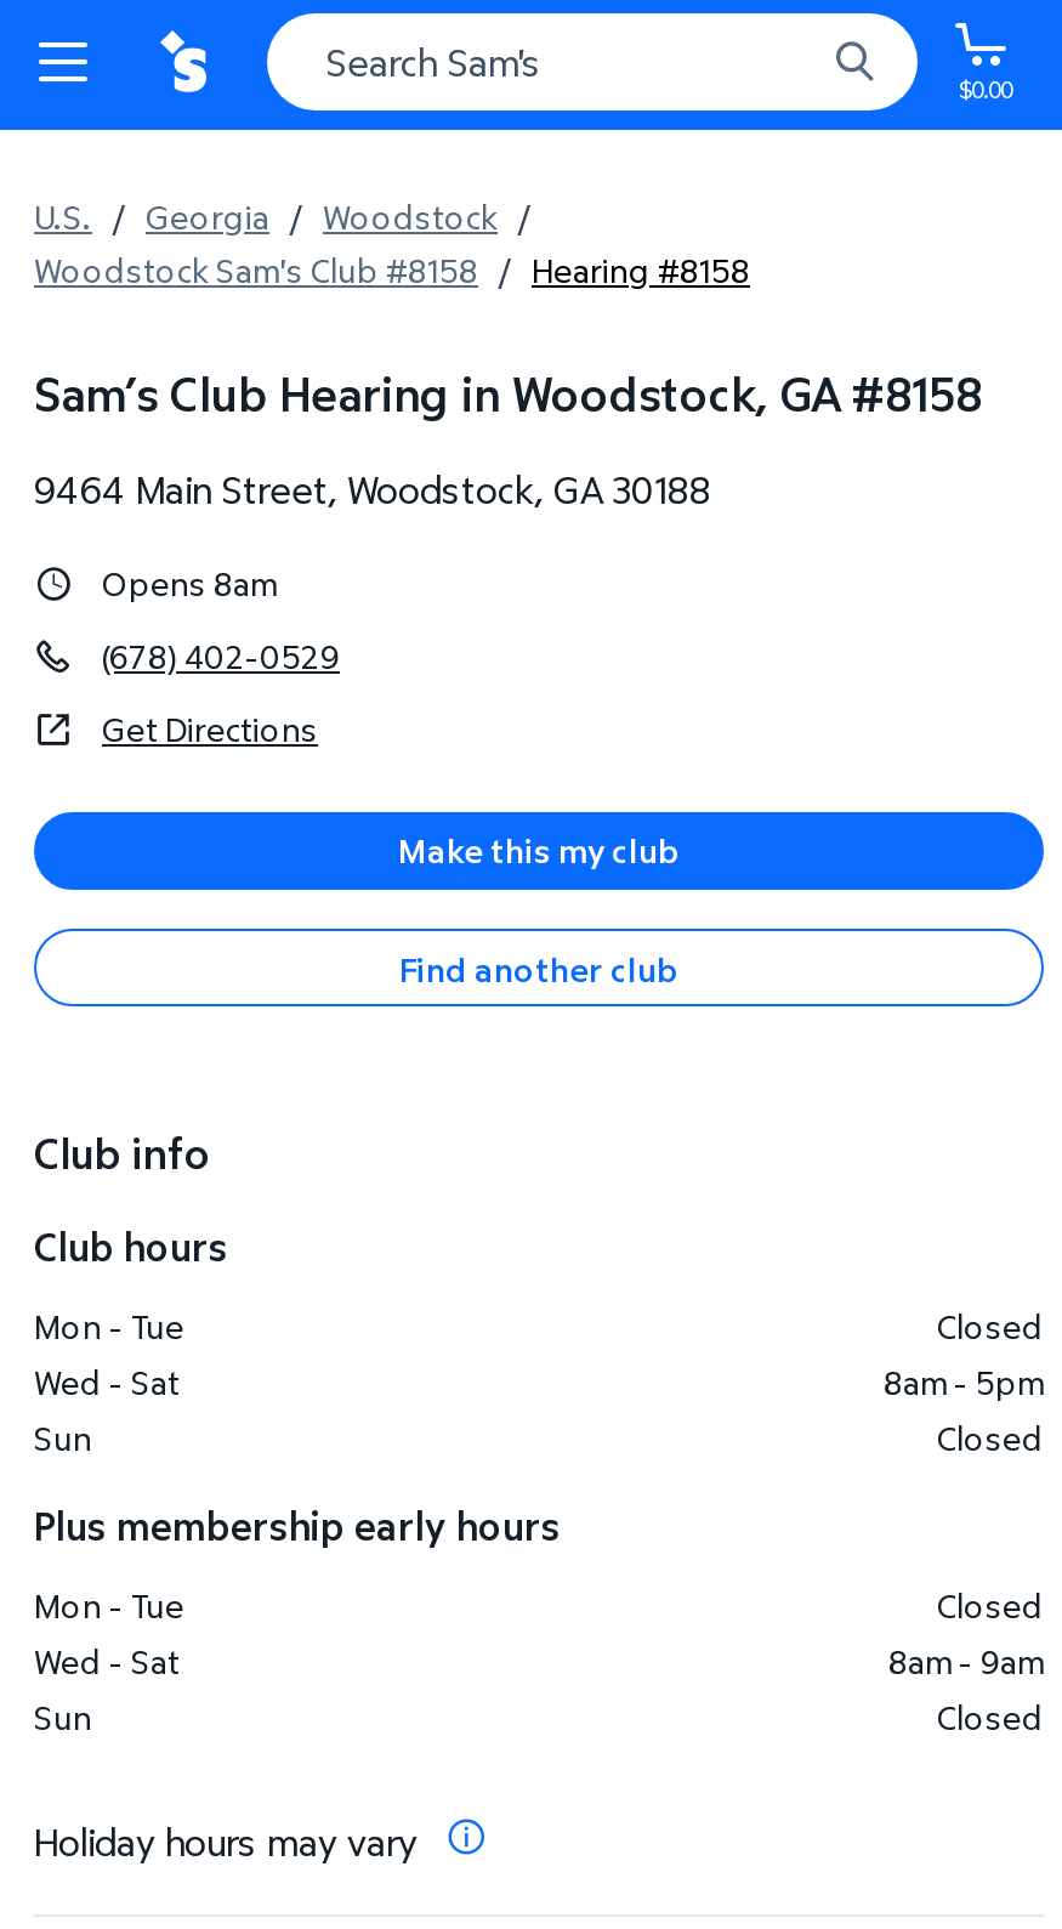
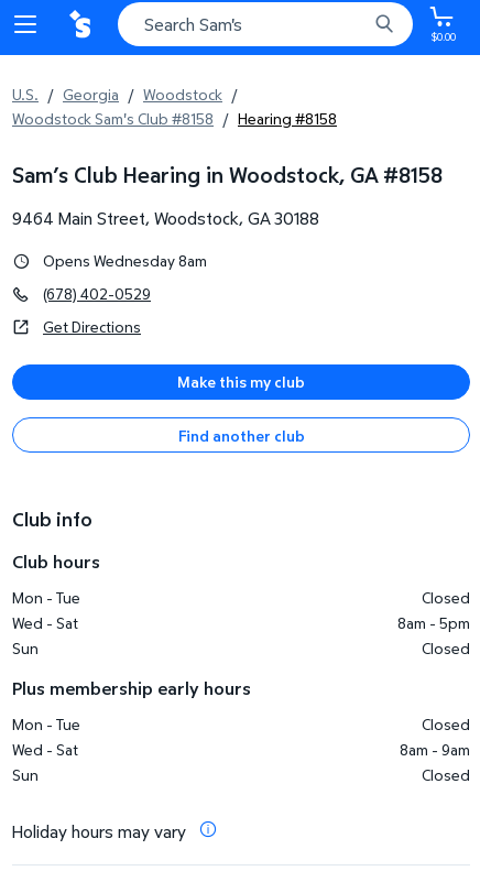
[102,560,277,606] Opens 8am -> [43,250,207,271] Opens Wednesday 8am

